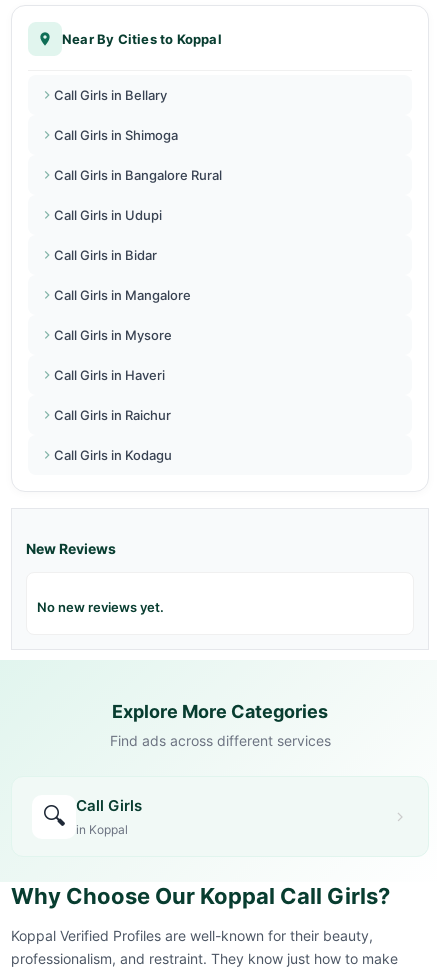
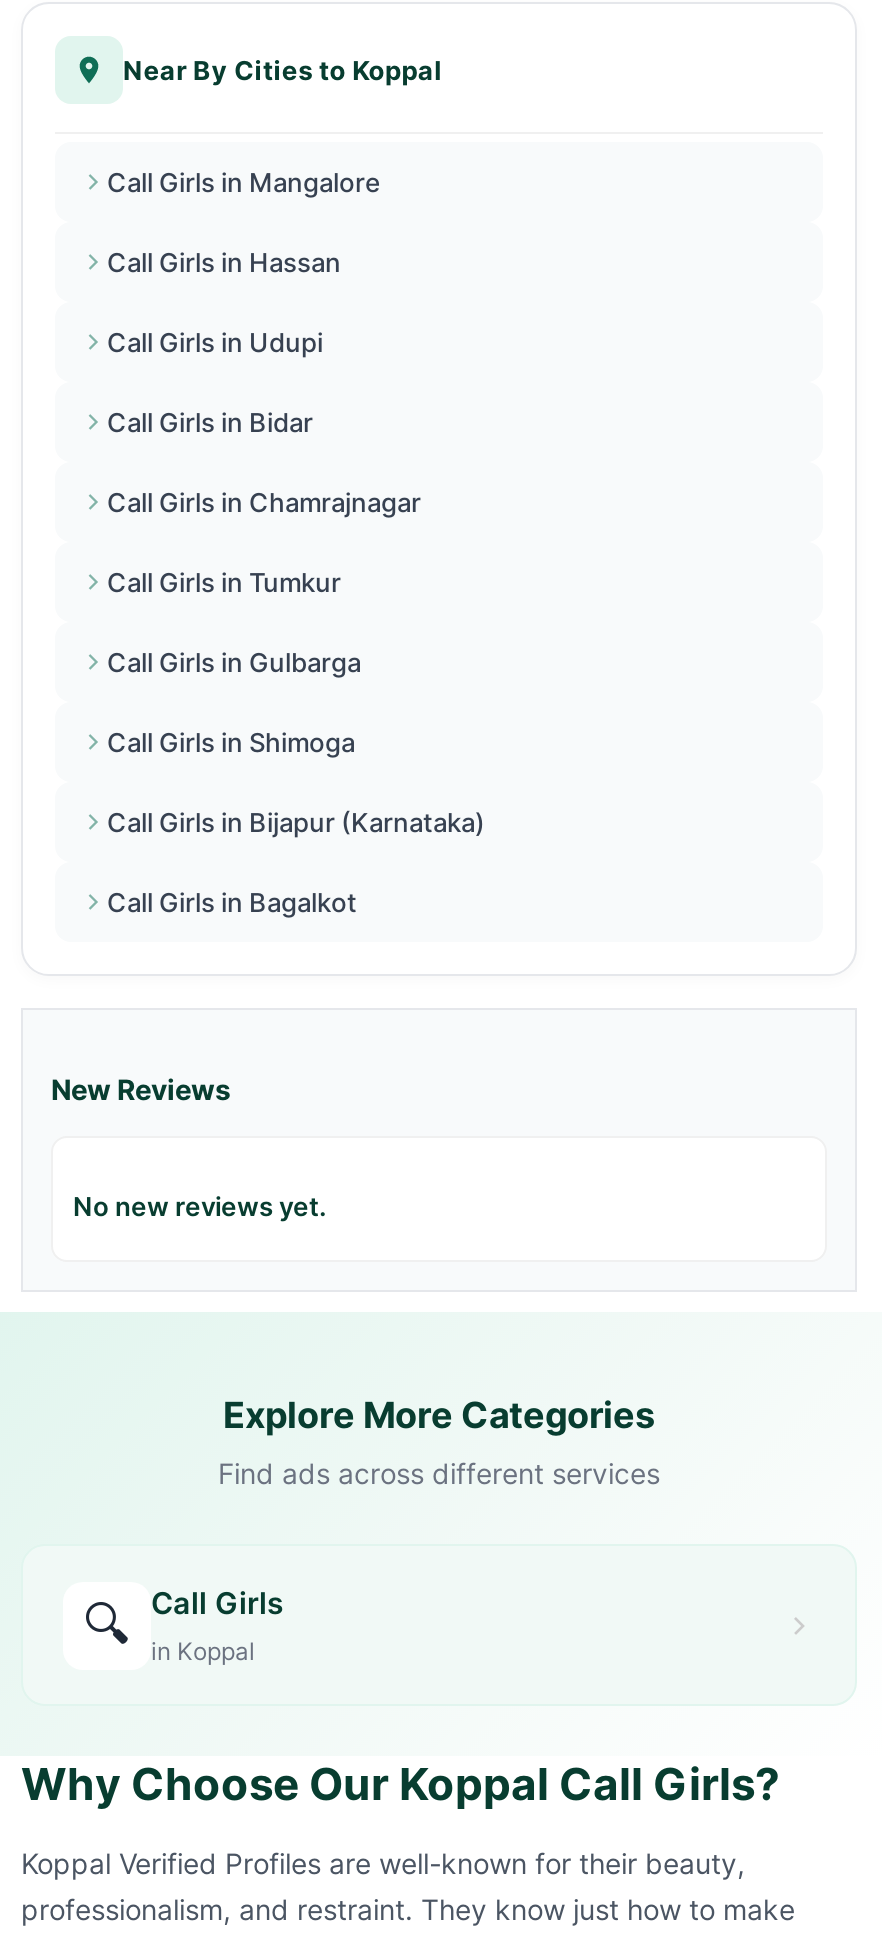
[54,87,222,183] Call Girls in Bellary | Call Girls in Bangalore Rural -> [107,246,341,278] Call Girls in Hassan
moved [54,127,178,143] -> [107,726,355,758]: Call Girls in Shimoga
moved [54,207,162,263] -> [107,326,323,438]: Call Girls in Udupi | Call Girls in Bidar
moved [54,287,191,303] -> [107,166,381,198]: Call Girls in Mangalore
[54,327,172,463] Call Girls in Mysore | Call Girls in Haveri | Call Girls in Raichur | Call Girls in Kodagu -> [107,486,485,918] Call Girls in Chamrajnagar | Call Girls in Tumkur | Call Girls in Gulbarga | Call Girls in Bijapur (Karnataka) | Call Girls in Bagalkot

